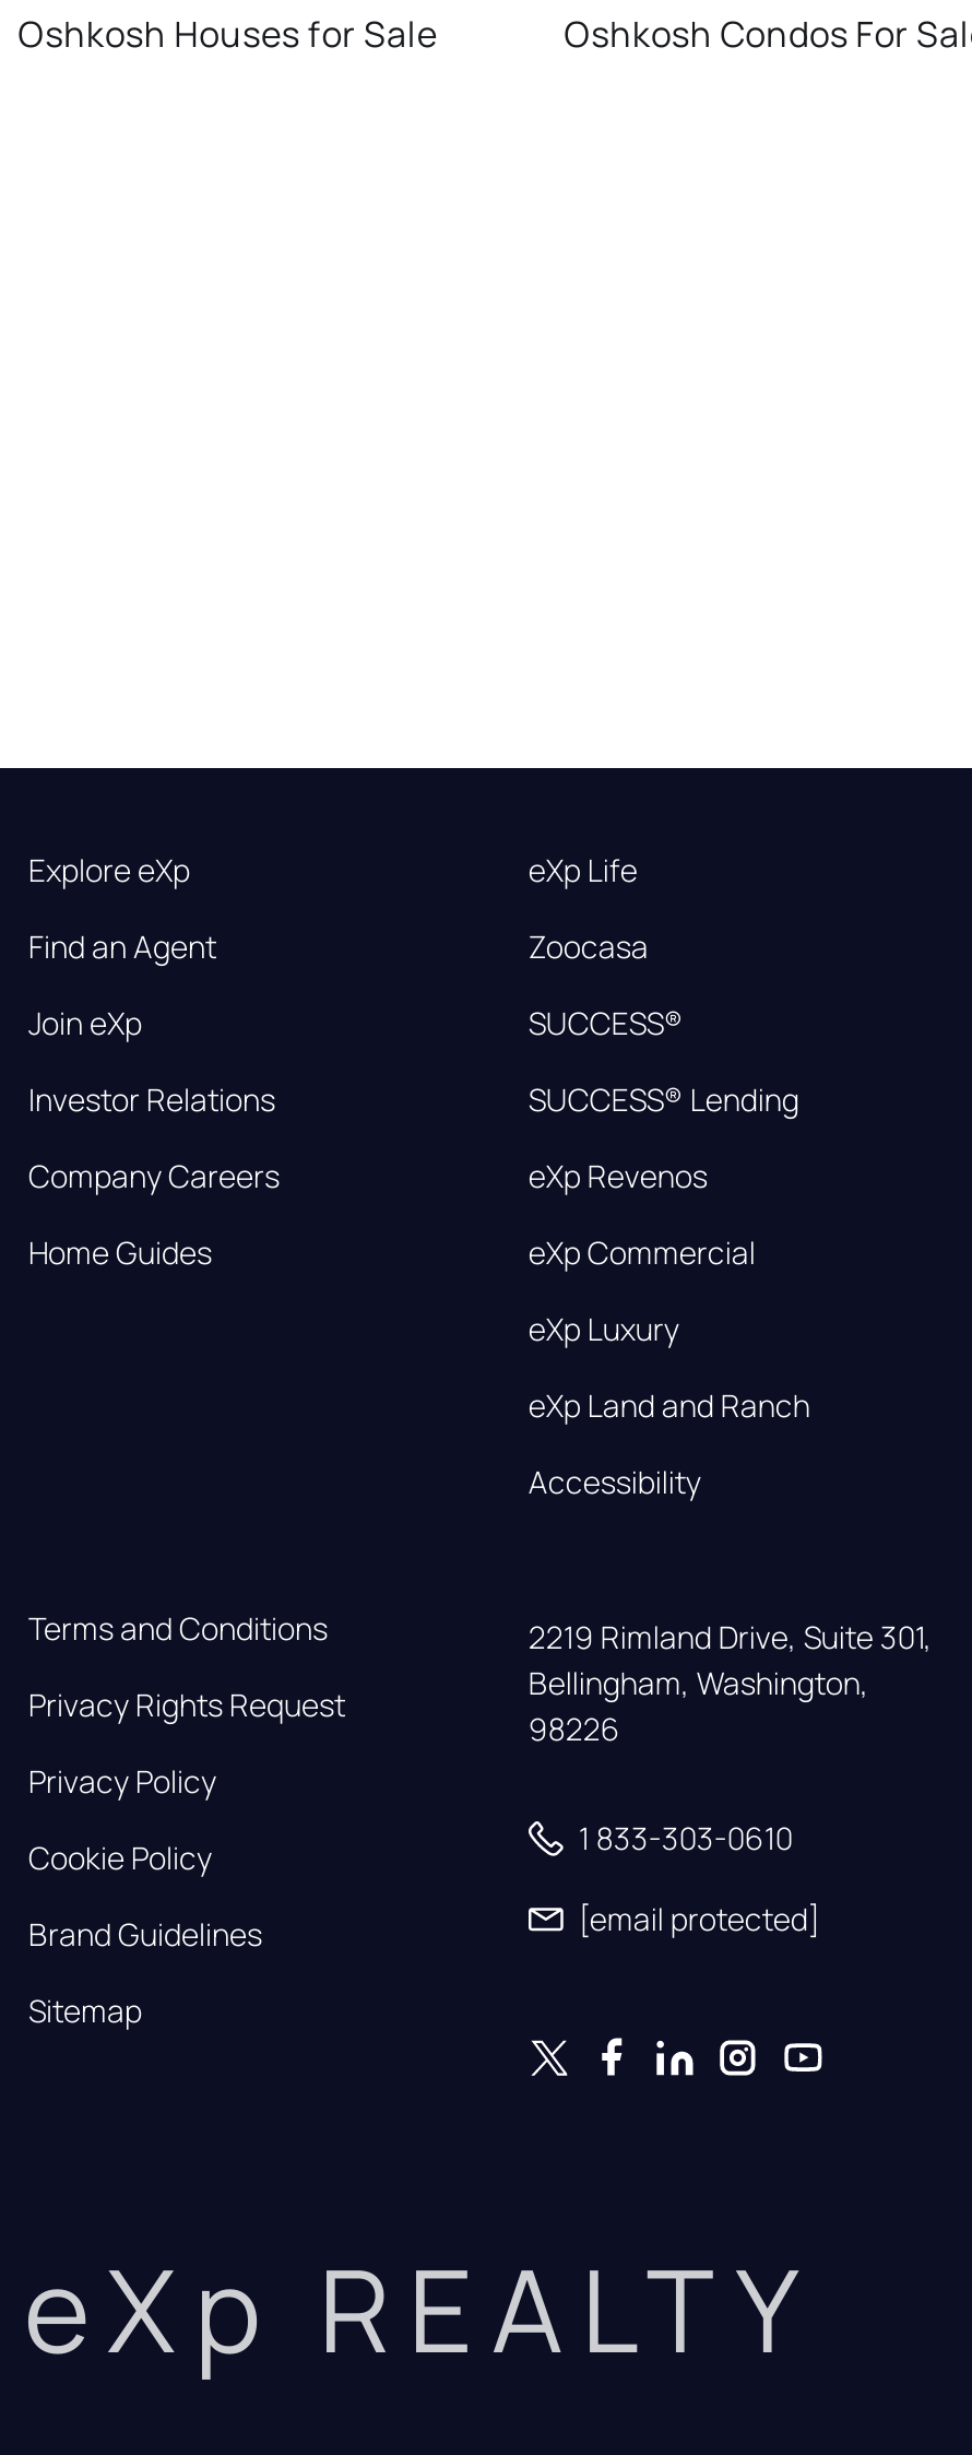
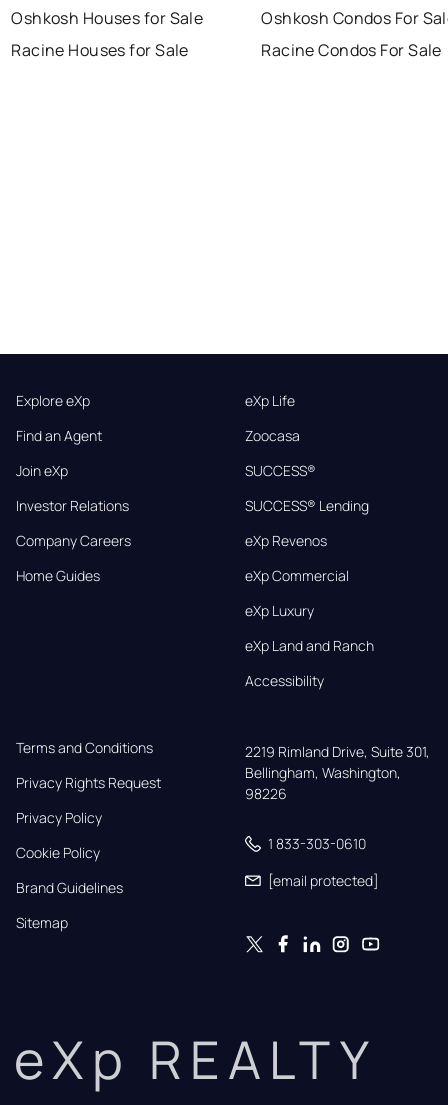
none -> [11,39,189,61] Racine Houses for Sale
none -> [261,39,442,61] Racine Condos For Sale

